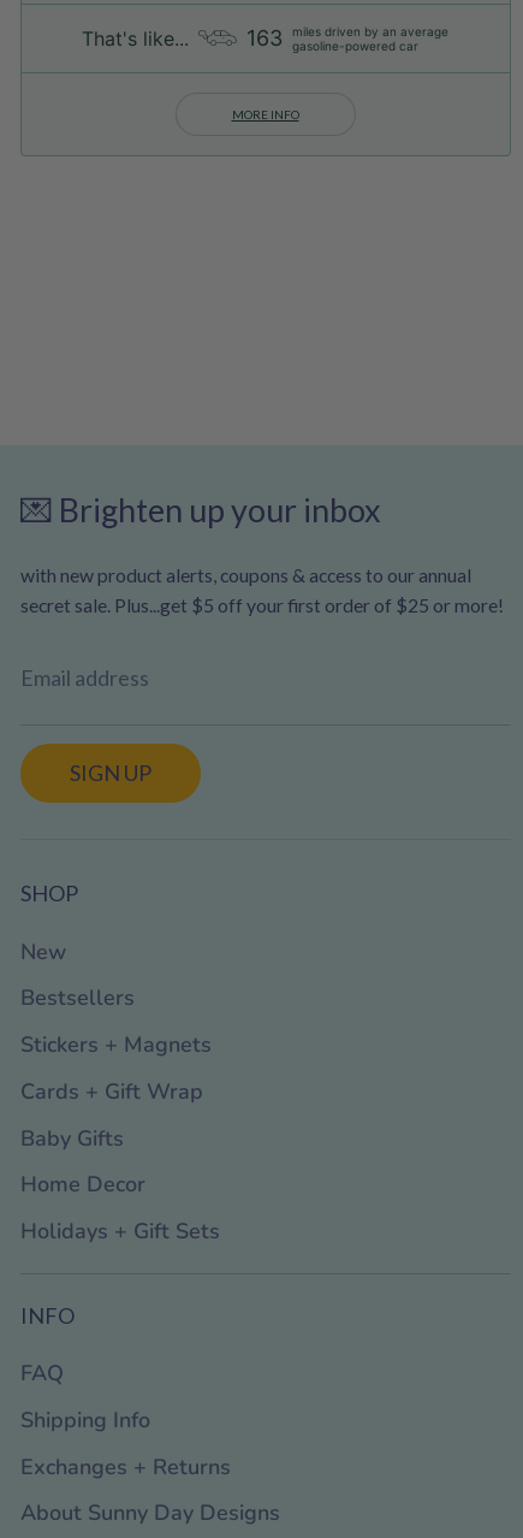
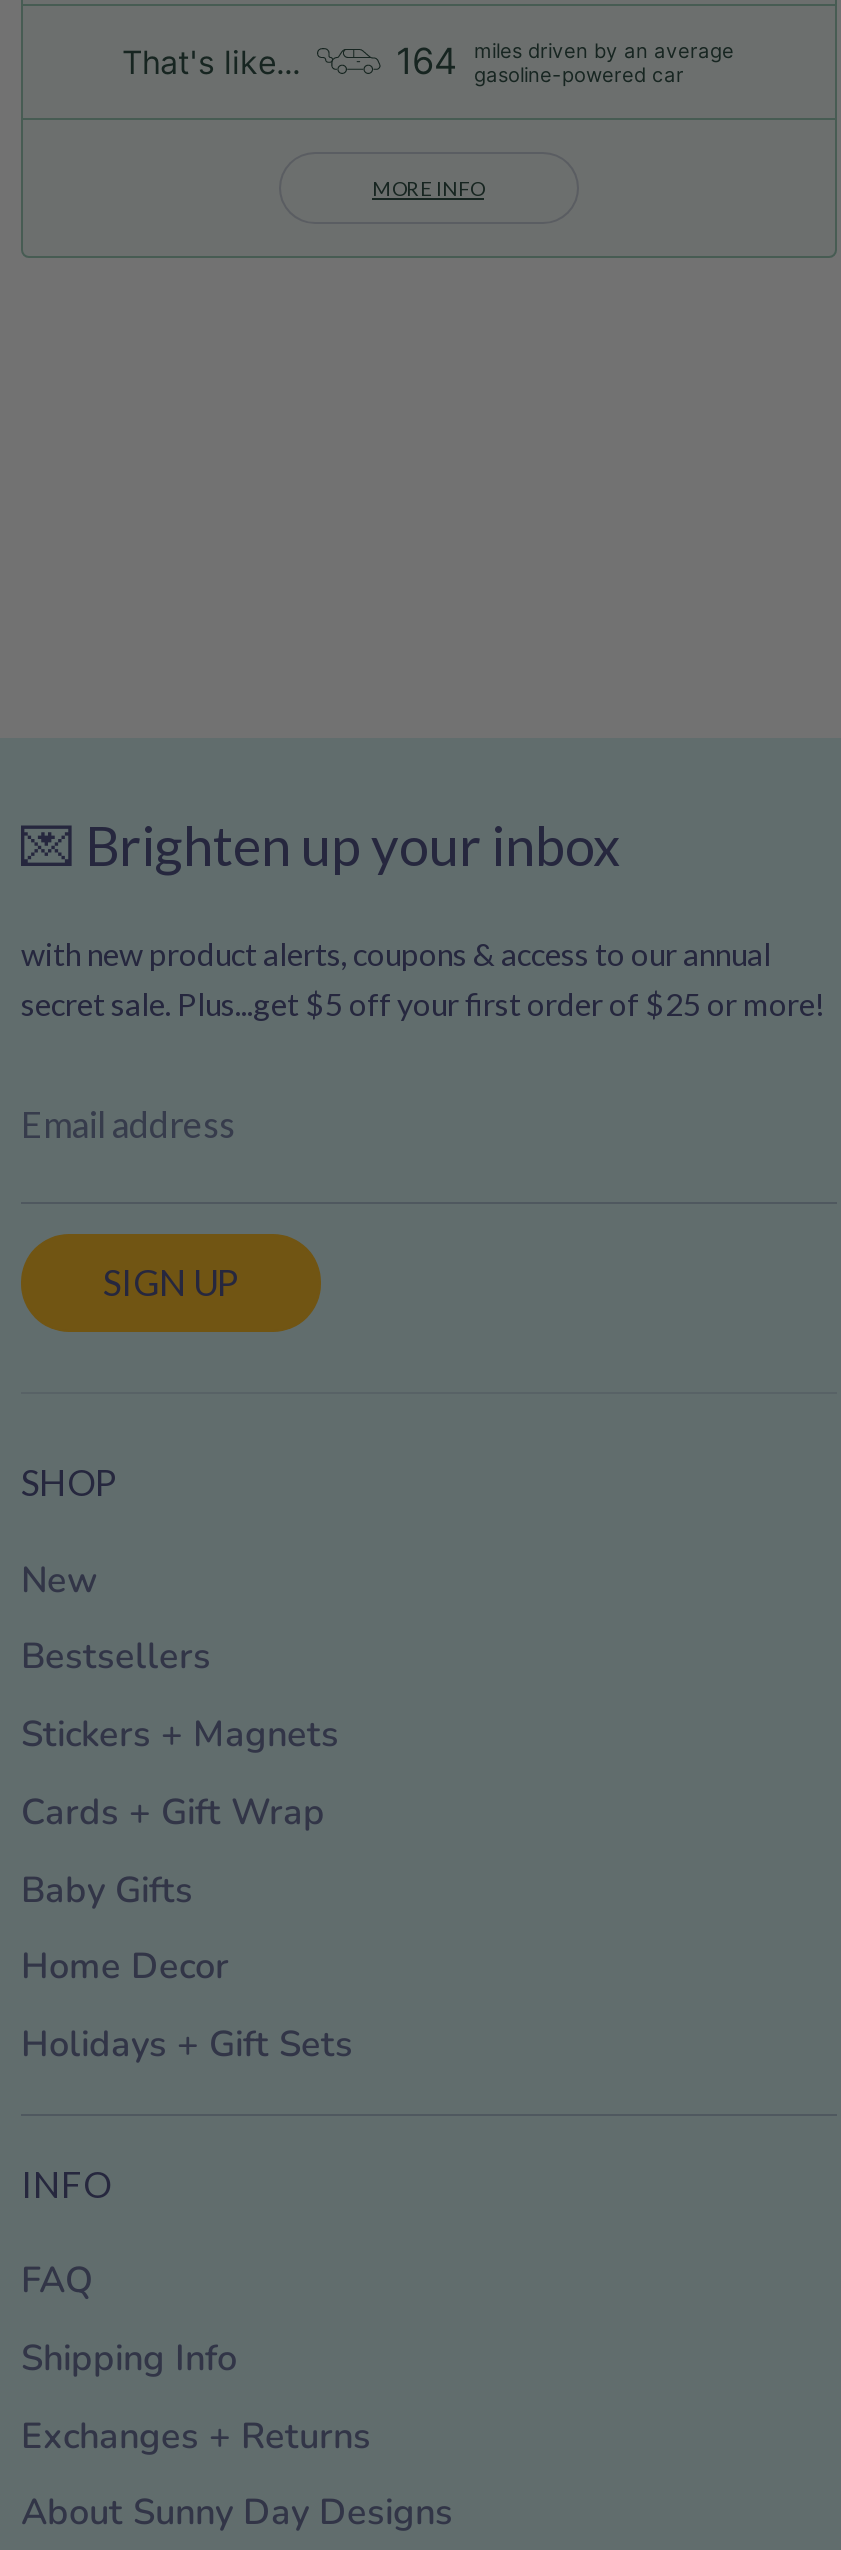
[246,23,448,52] 163 miles driven by an average gasoline-powered car -> [396,37,734,85] 164 miles driven by an average gasoline-powered car

